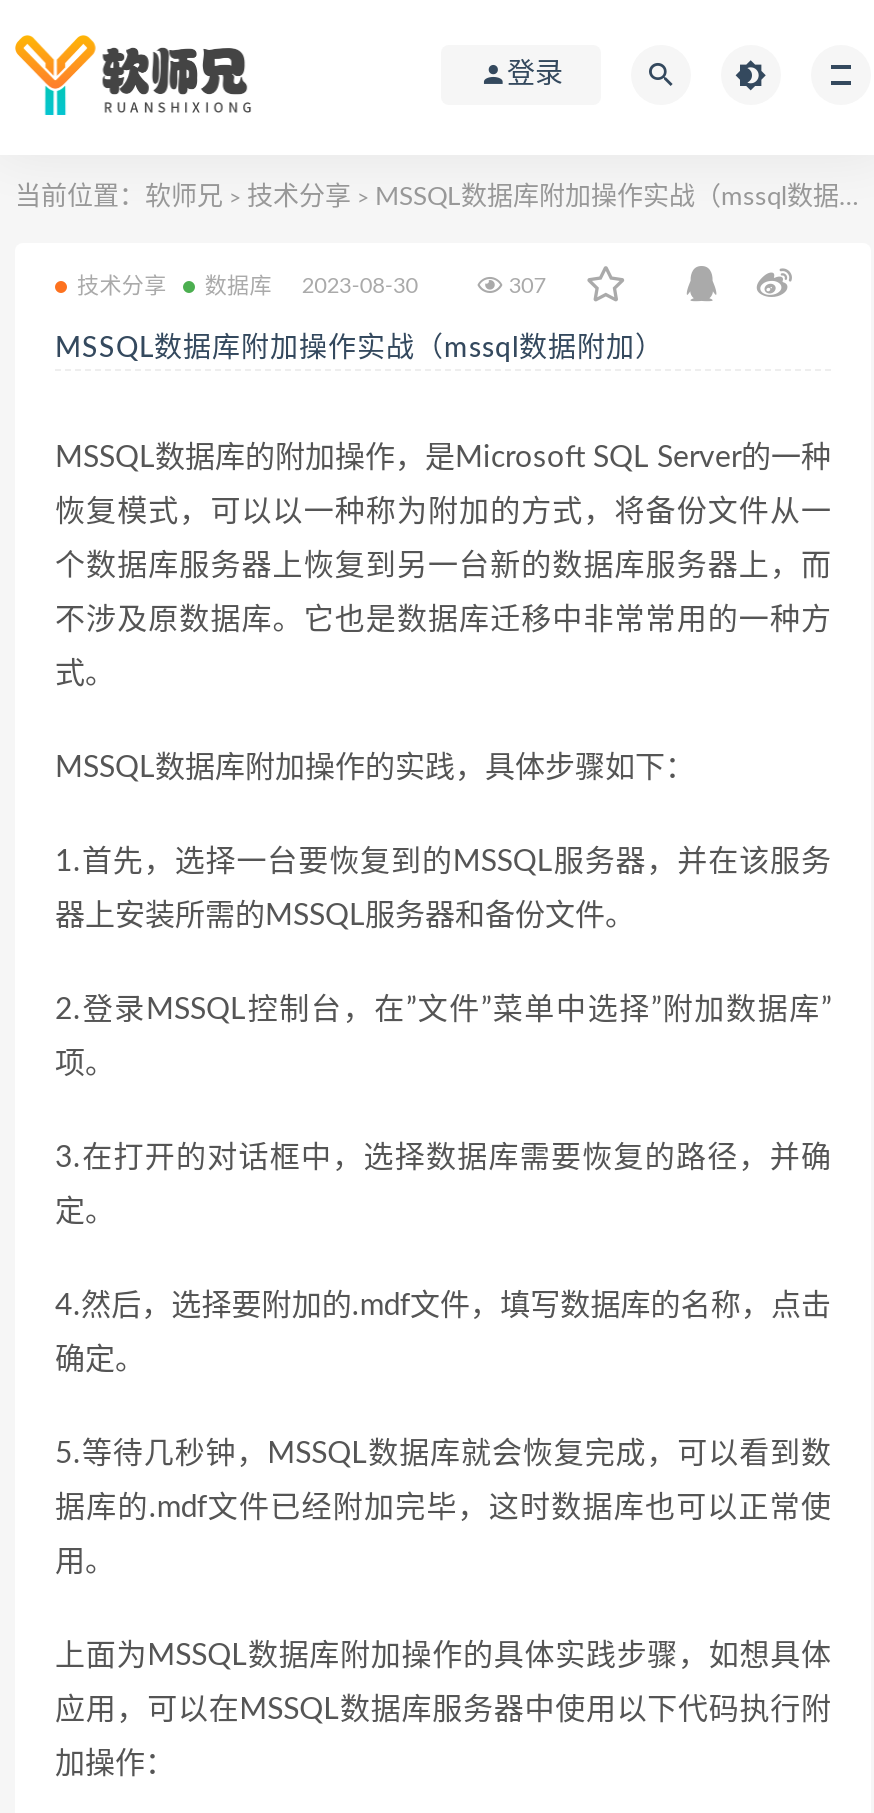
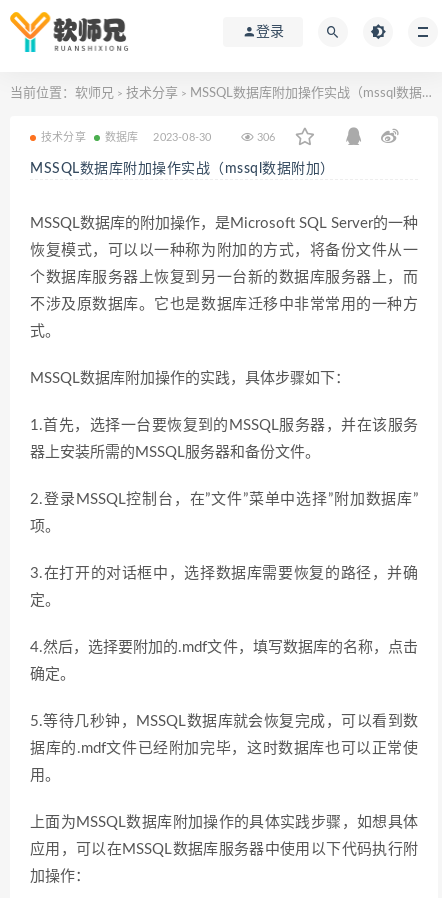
[502,275,546,297] 307 -> [254,132,275,143] 306

